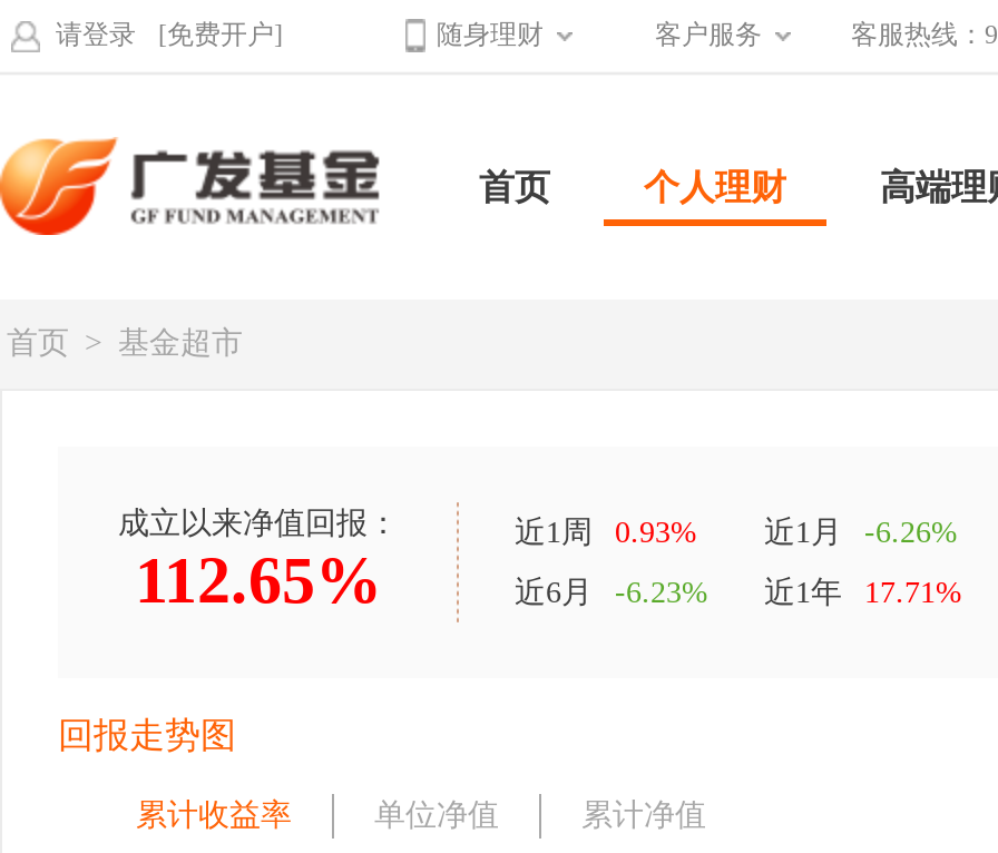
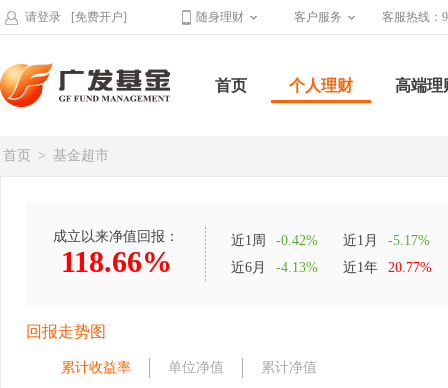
[615,516,697,549] 0.93% -> [276,233,318,248] -0.42%
[864,516,958,549] -6.26% -> [388,233,430,248] -5.17%
[135,542,382,616] 112.65% -> [60,245,171,278] 118.66%
[615,576,708,609] -6.23% -> [276,260,318,275] -4.13%
[864,576,962,609] 17.71% -> [388,260,432,275] 20.77%

